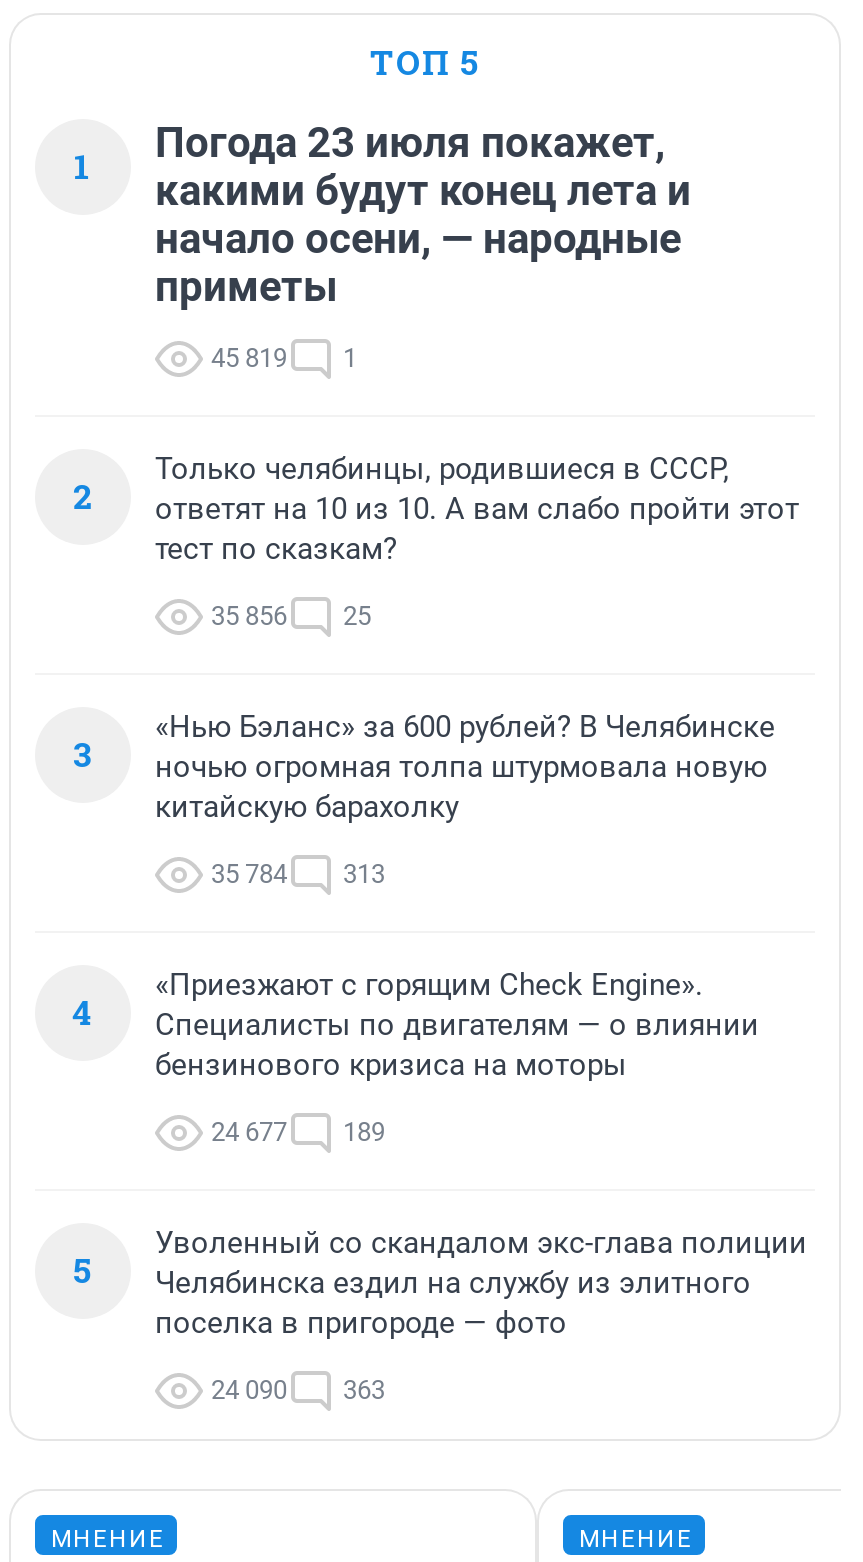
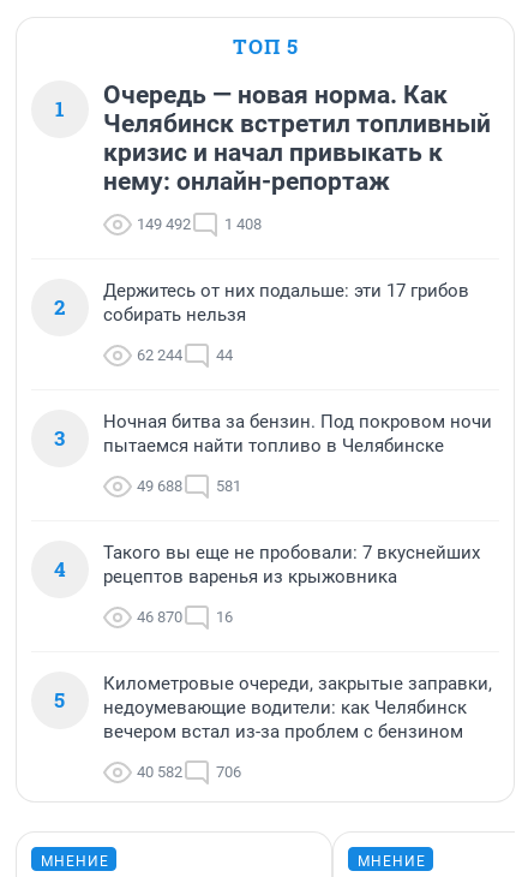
[155,118,691,310] Погода 23 июля покажет, | какими будут конец лета и | начало осени, — народные | приметы -> [103,80,491,195] Очередь — новая норма. Как | Челябинск встретил топливный | кризис и начал привыкать к | нему: онлайн-репортаж
[211,342,357,372] 45 819 | 1 -> [137,215,262,233] 149 492 | 1 408
[155,450,799,566] Только челябинцы, родившиеся в СССР, | ответят на 10 из 10. А вам слабо пройти этот | тест по сказкам? -> [103,280,469,325] Держитесь от них подальше: эти 17 грибов | собирать нельзя
[211,600,371,630] 35 856 | 25 -> [137,346,233,364] 62 244 | 44
[155,708,775,824] «Нью Бэланс» за 600 рублей? В Челябинске | ночью огромная толпа штурмовала новую | китайскую барахолку -> [103,411,492,456] Ночная битва за бензин. Под покровом ночи | пытаемся найти топливо в Челябинске
[211,858,385,888] 35 784 | 313 -> [137,477,241,495] 49 688 | 581
[155,966,759,1082] «Приезжают с горящим Check Engine». | Специалисты по двигателям — о влиянии | бензинового кризиса на моторы -> [103,541,480,587] Такого вы еще не пробовали: 7 вкуснейших | рецептов варенья из крыжовника
[211,1116,385,1146] 24 677 | 189 -> [137,608,233,626] 46 870 | 16
[155,1224,807,1340] Уволенный со скандалом экс-глава полиции | Челябинска ездил на службу из элитного | поселка в пригороде — фото -> [103,672,492,742] Километровые очереди, закрытые заправки, | недоумевающие водители: как Челябинск | вечером встал из-за проблем с бензином
[211,1374,385,1404] 24 090 | 363 -> [137,763,241,781] 40 582 | 706

